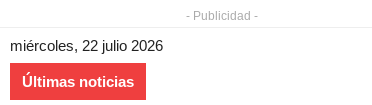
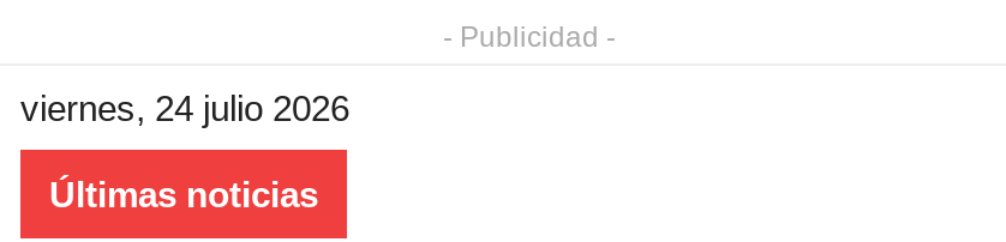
[10,37,163,54] miércoles, 22 julio 2026 -> [20,87,349,128] viernes, 24 julio 2026

